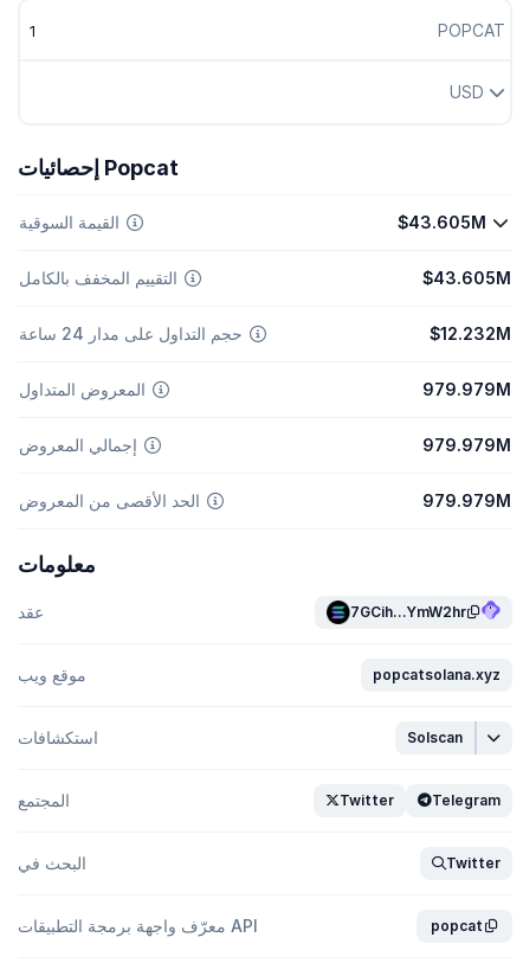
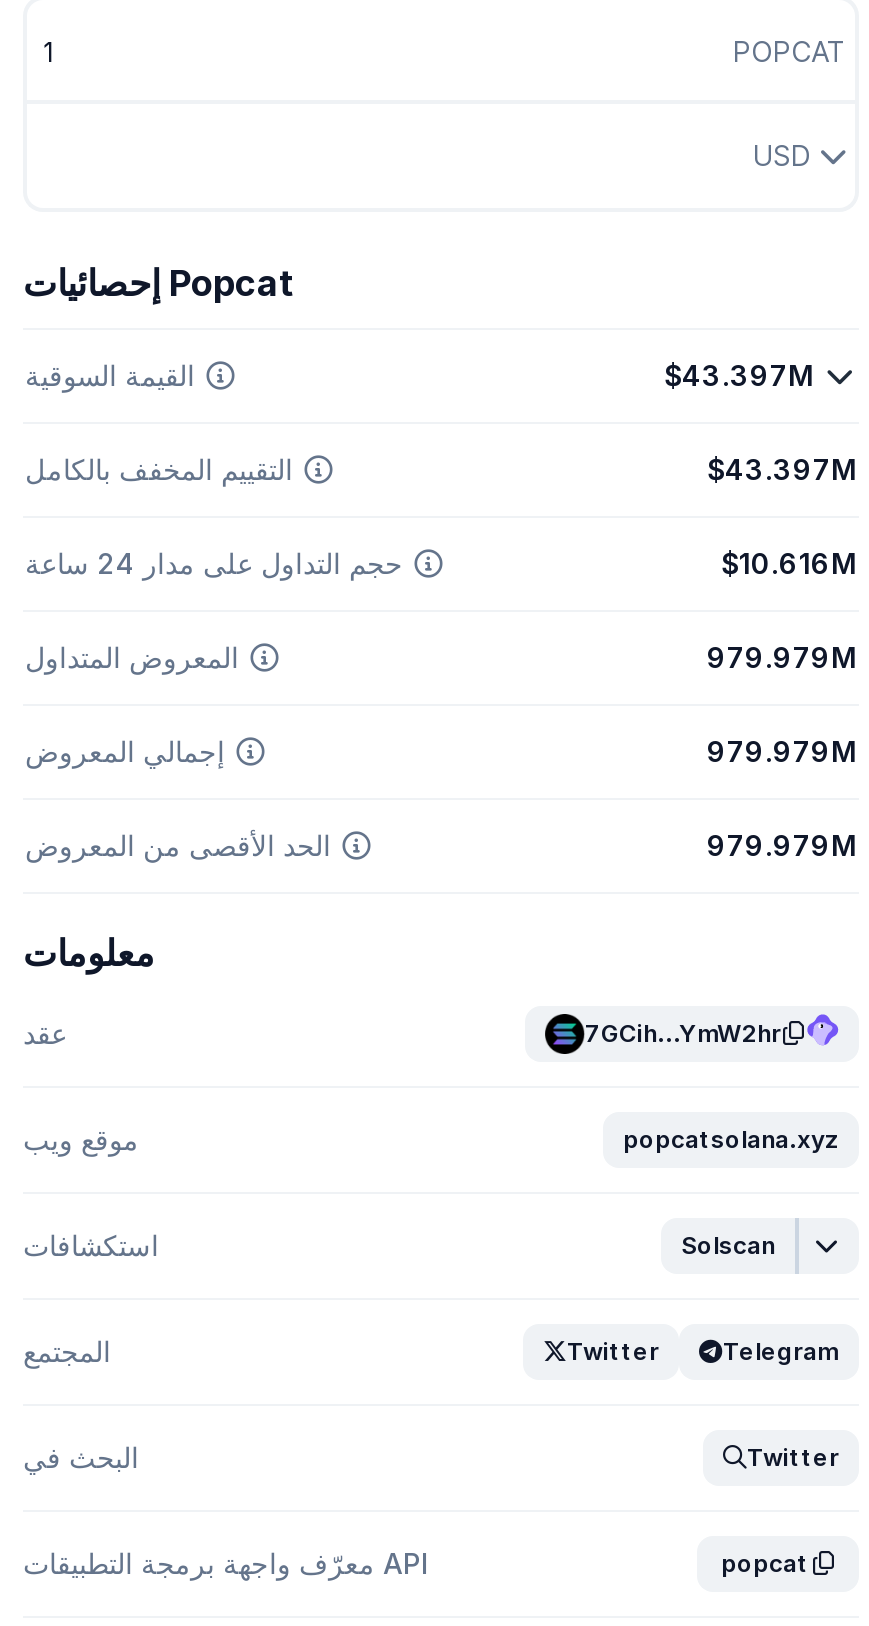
[397,212,486,232] $43.605M -> [664,358,814,392] $43.397M
[422,268,511,288] $43.605M -> [707,452,857,486] $43.397M
[430,323,511,344] $12.232M -> [721,546,857,580] $10.616M

